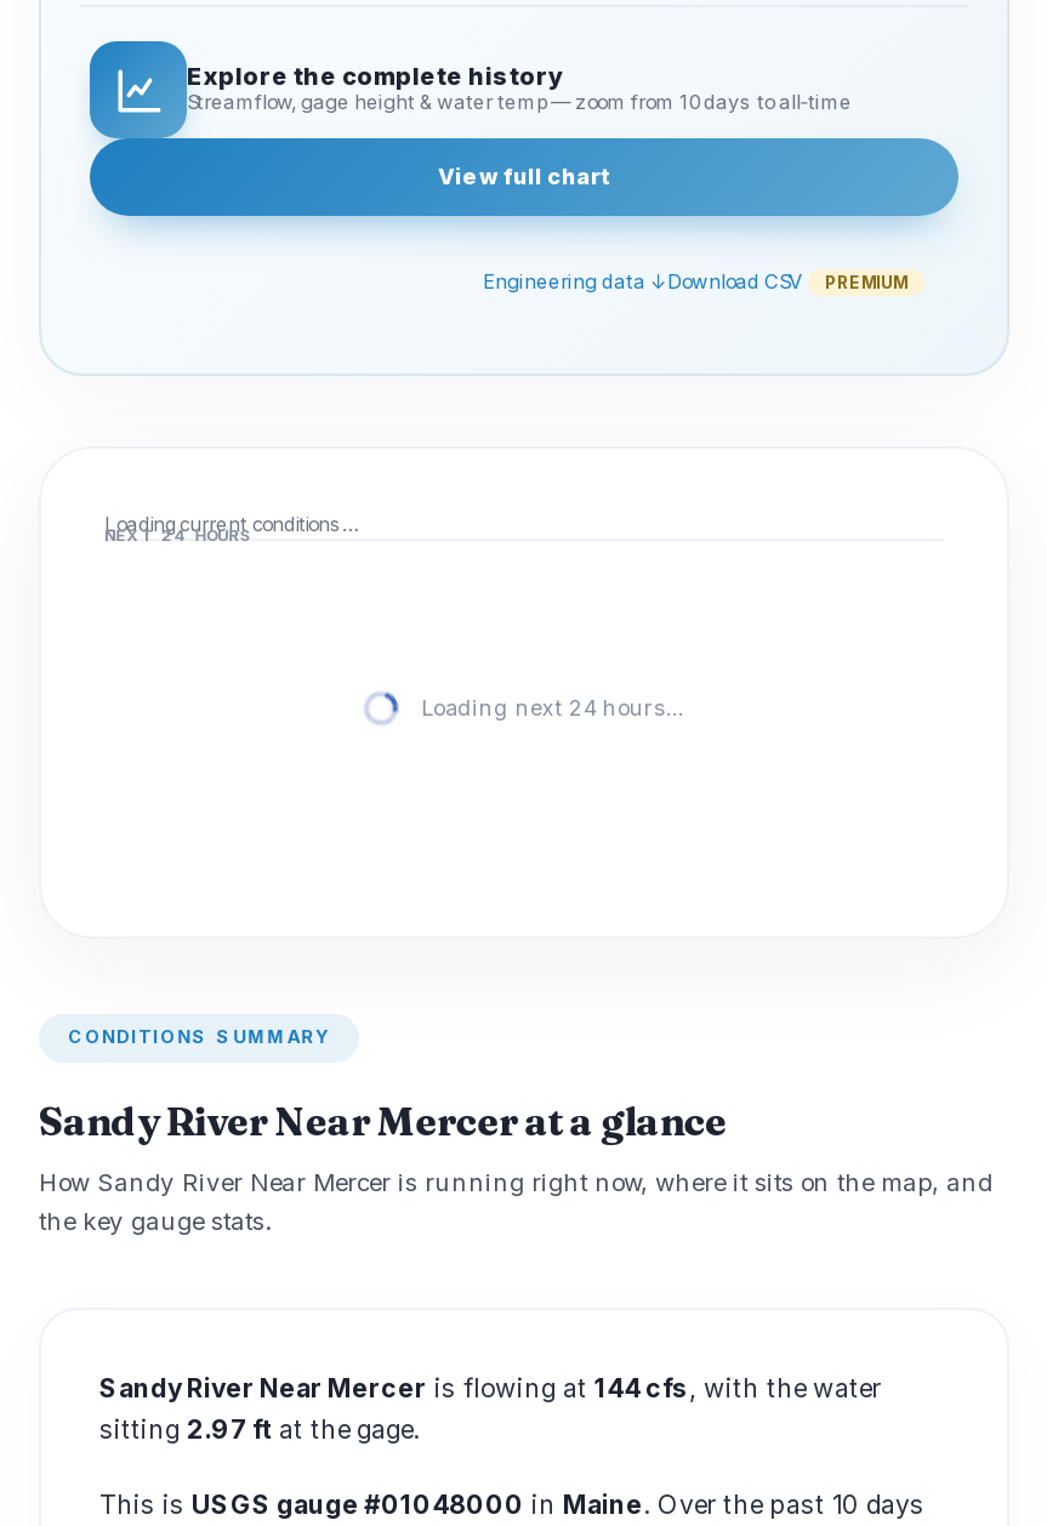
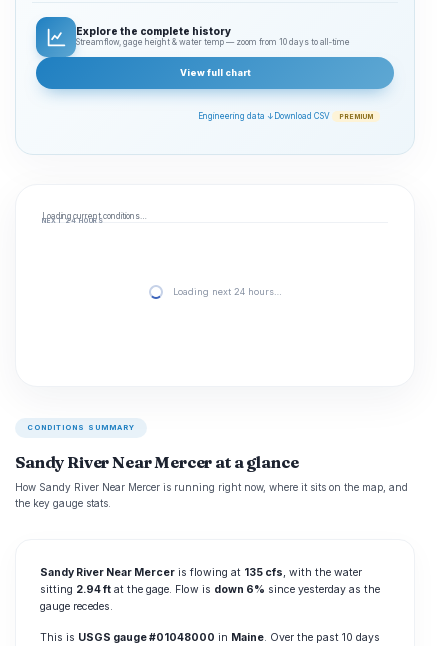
[99,1373,881,1446] Sandy River Near Mercer is flowing at 144 cfs, with the water | sitting 2.97 ft at the gage. -> [40,566,380,613] Sandy River Near Mercer is flowing at 135 cfs, with the water | sitting 2.94 ft at the gage. Flow is down 6% since yesterday as the | gauge recedes.

